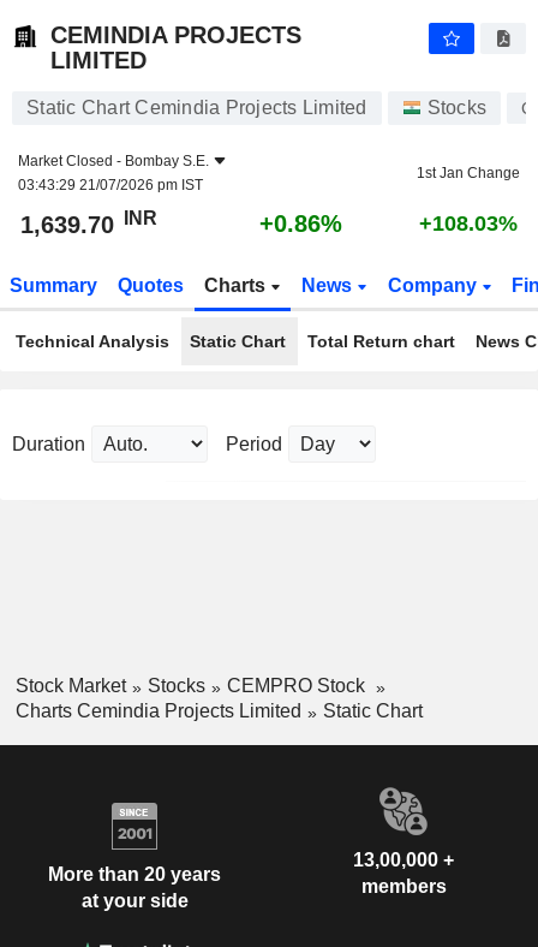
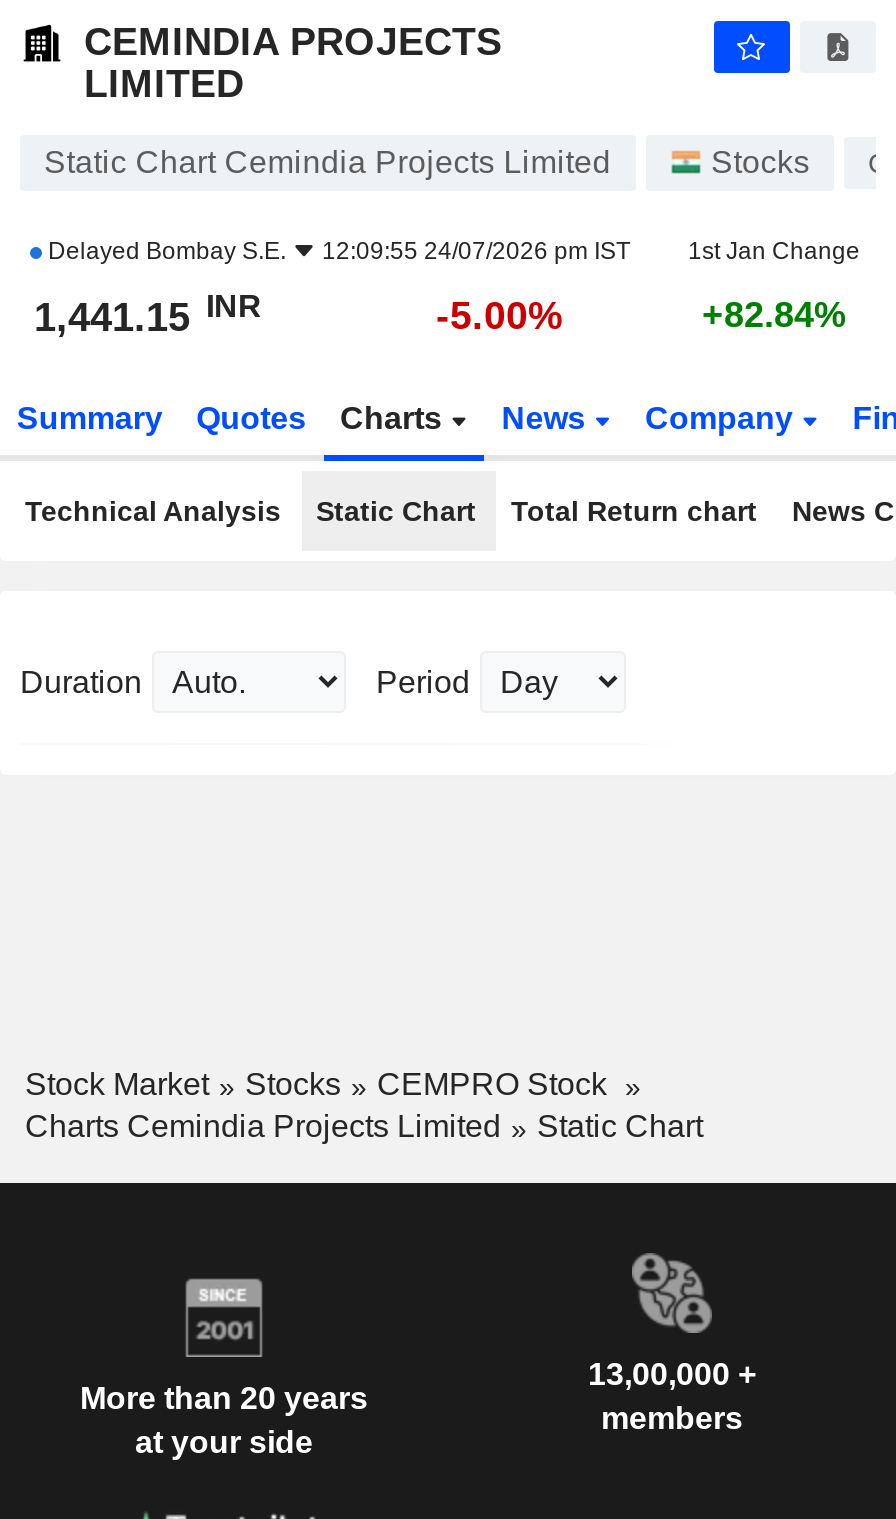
[18,153,209,193] Market Closed - Bombay S.E. | 03:43:29 21/07/2026 pm IST -> [42,237,630,265] Delayed Bombay S.E. | 12:09:55 24/07/2026 pm IST
[20,207,157,238] 1,639.70 INR -> [34,288,262,339] 1,441.15 INR
[259,210,342,237] +0.86% -> [436,293,564,337] -5.00%
[419,212,518,236] +108.03% -> [702,295,846,335] +82.84%

